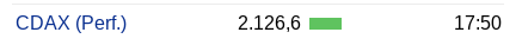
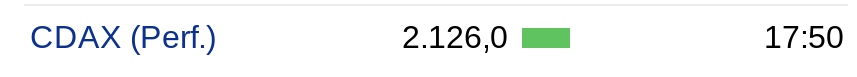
[238,13,301,33] 2.126,6 -> [402,19,508,53] 2.126,0

